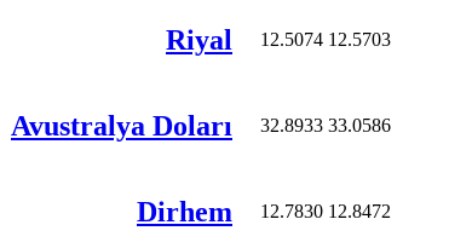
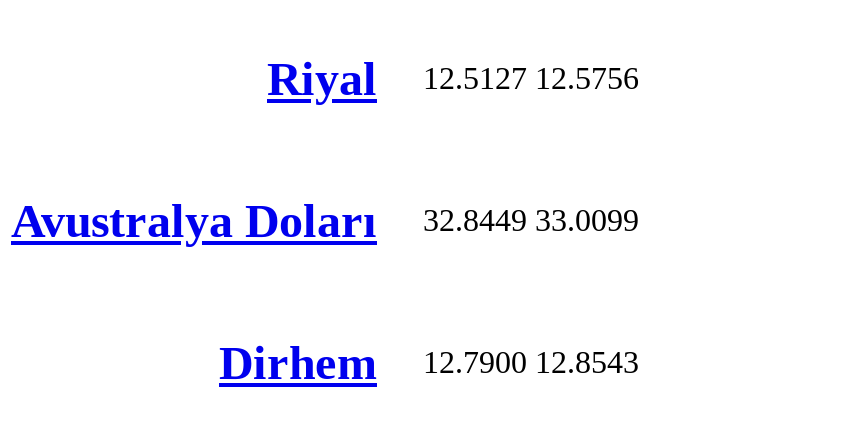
[166,24,391,56] Riyal 12.5074 12.5703 -> [267,53,639,105] Riyal 12.5127 12.5756
[11,110,391,141] Avustralya Doları 32.8933 33.0586 -> [11,195,639,247] Avustralya Doları 32.8449 33.0099
[137,196,391,227] Dirhem 12.7830 12.8472 -> [219,337,639,389] Dirhem 12.7900 12.8543

